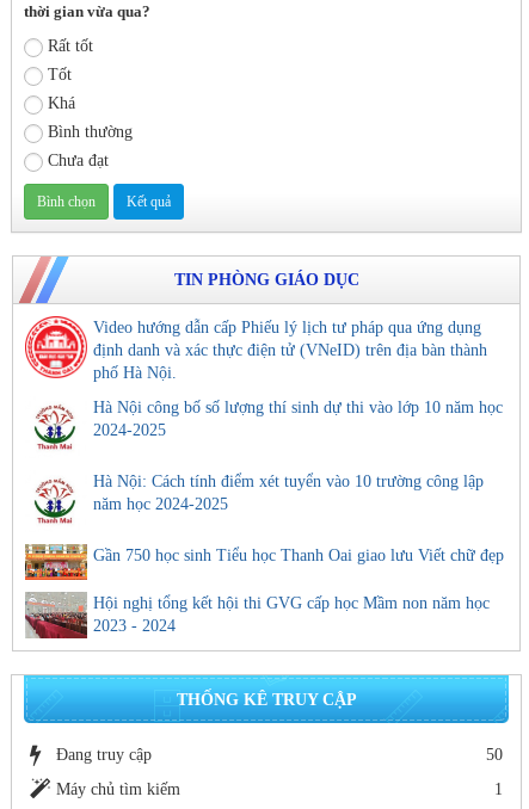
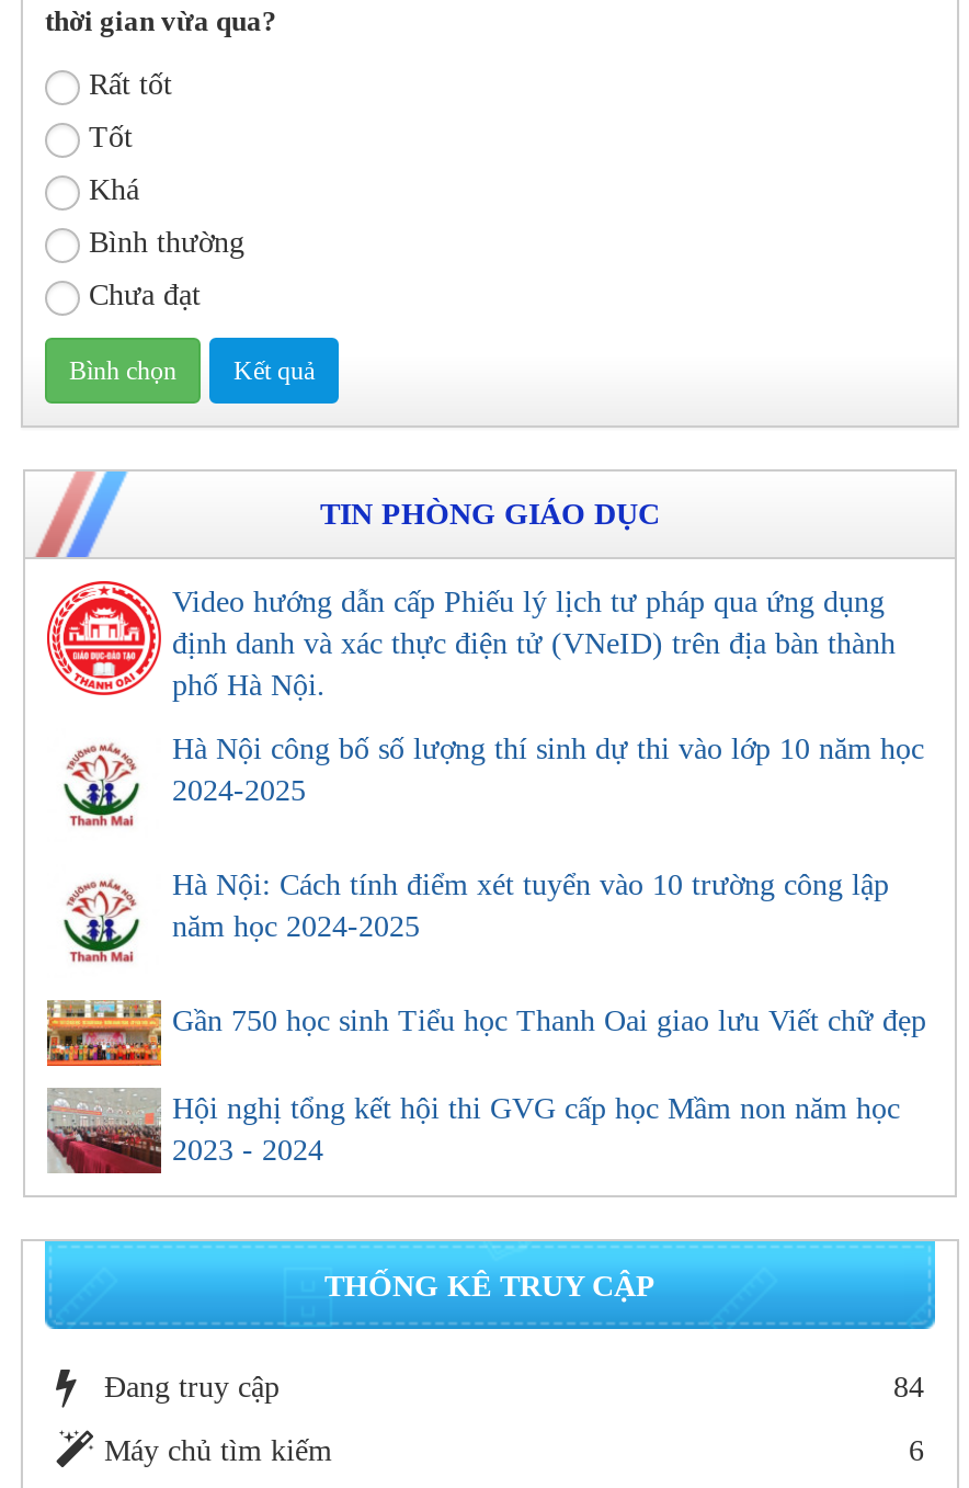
[486,746,503,764] 50 -> [893,1371,924,1404] 84
[494,780,503,798] 1 -> [909,1434,924,1467] 6

